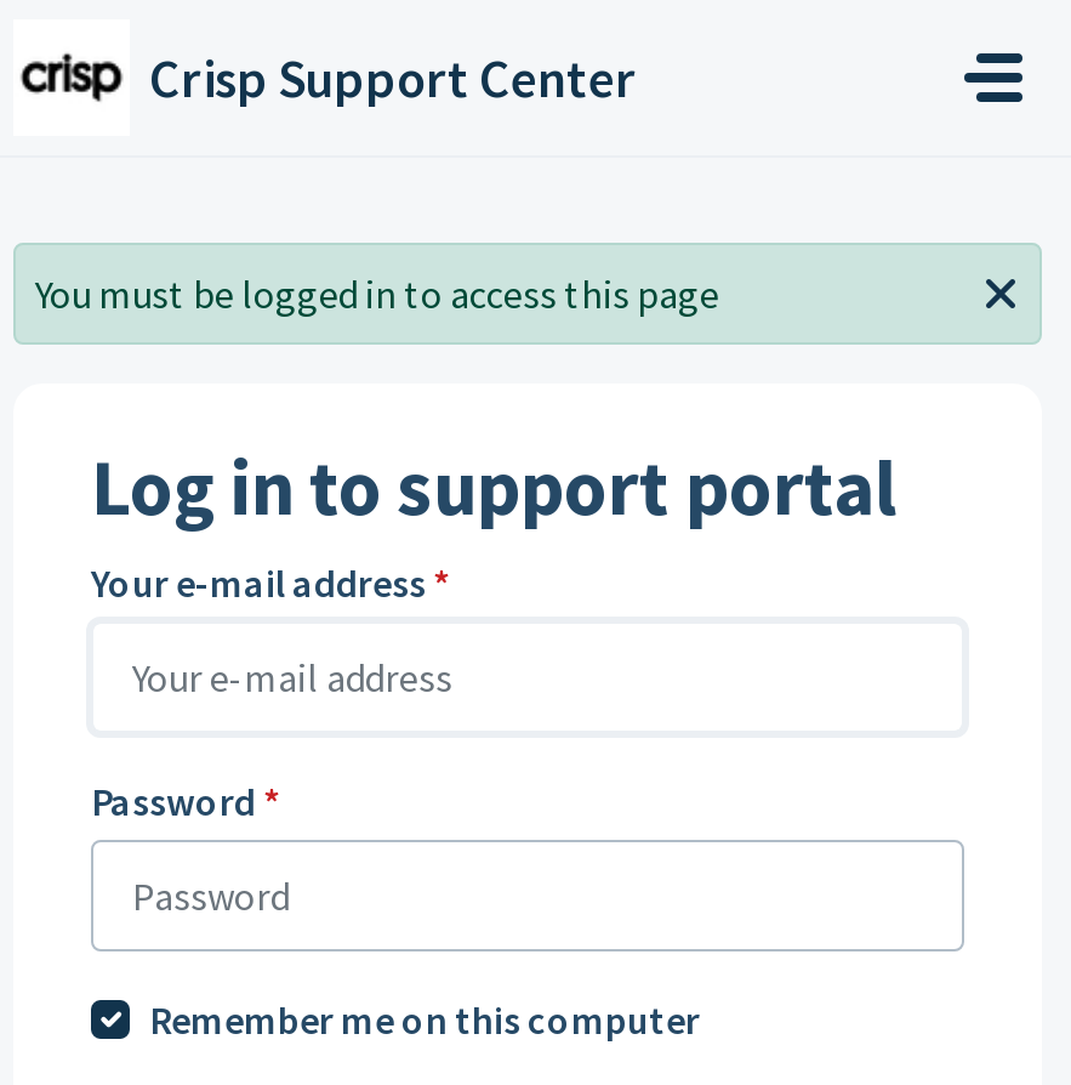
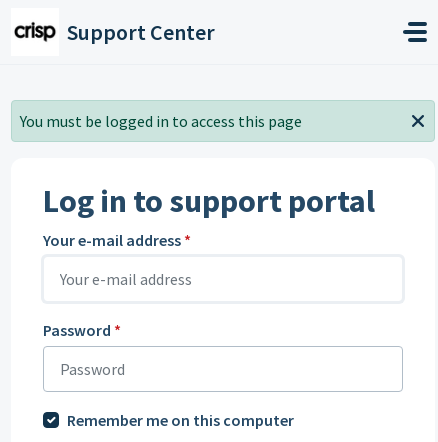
[149,44,637,112] Crisp Support Center -> [67,18,215,46] Support Center

